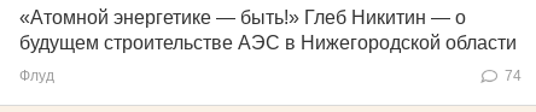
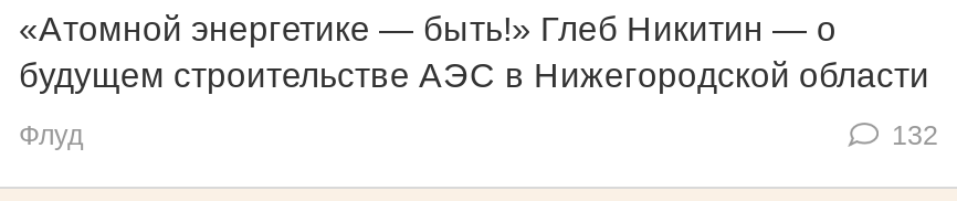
[505,68,522,85] 74 -> [892,120,938,151] 132

